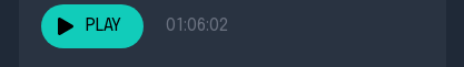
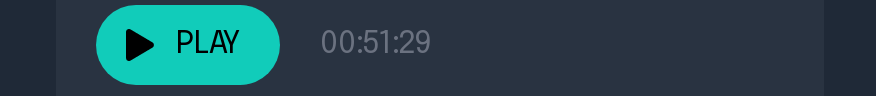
[166,16,228,35] 01:06:02 -> [320,27,432,61] 00:51:29

